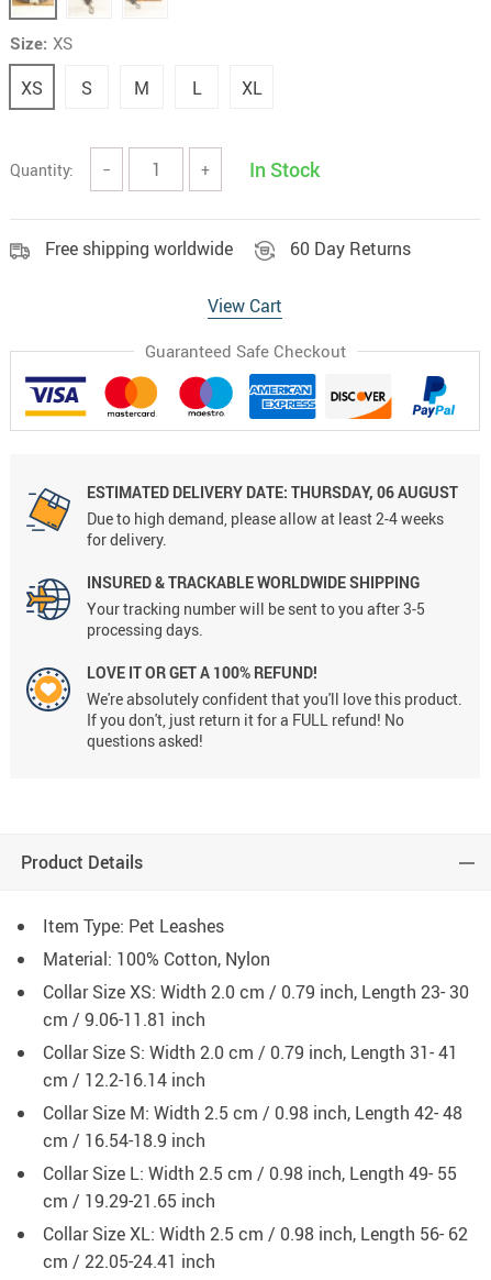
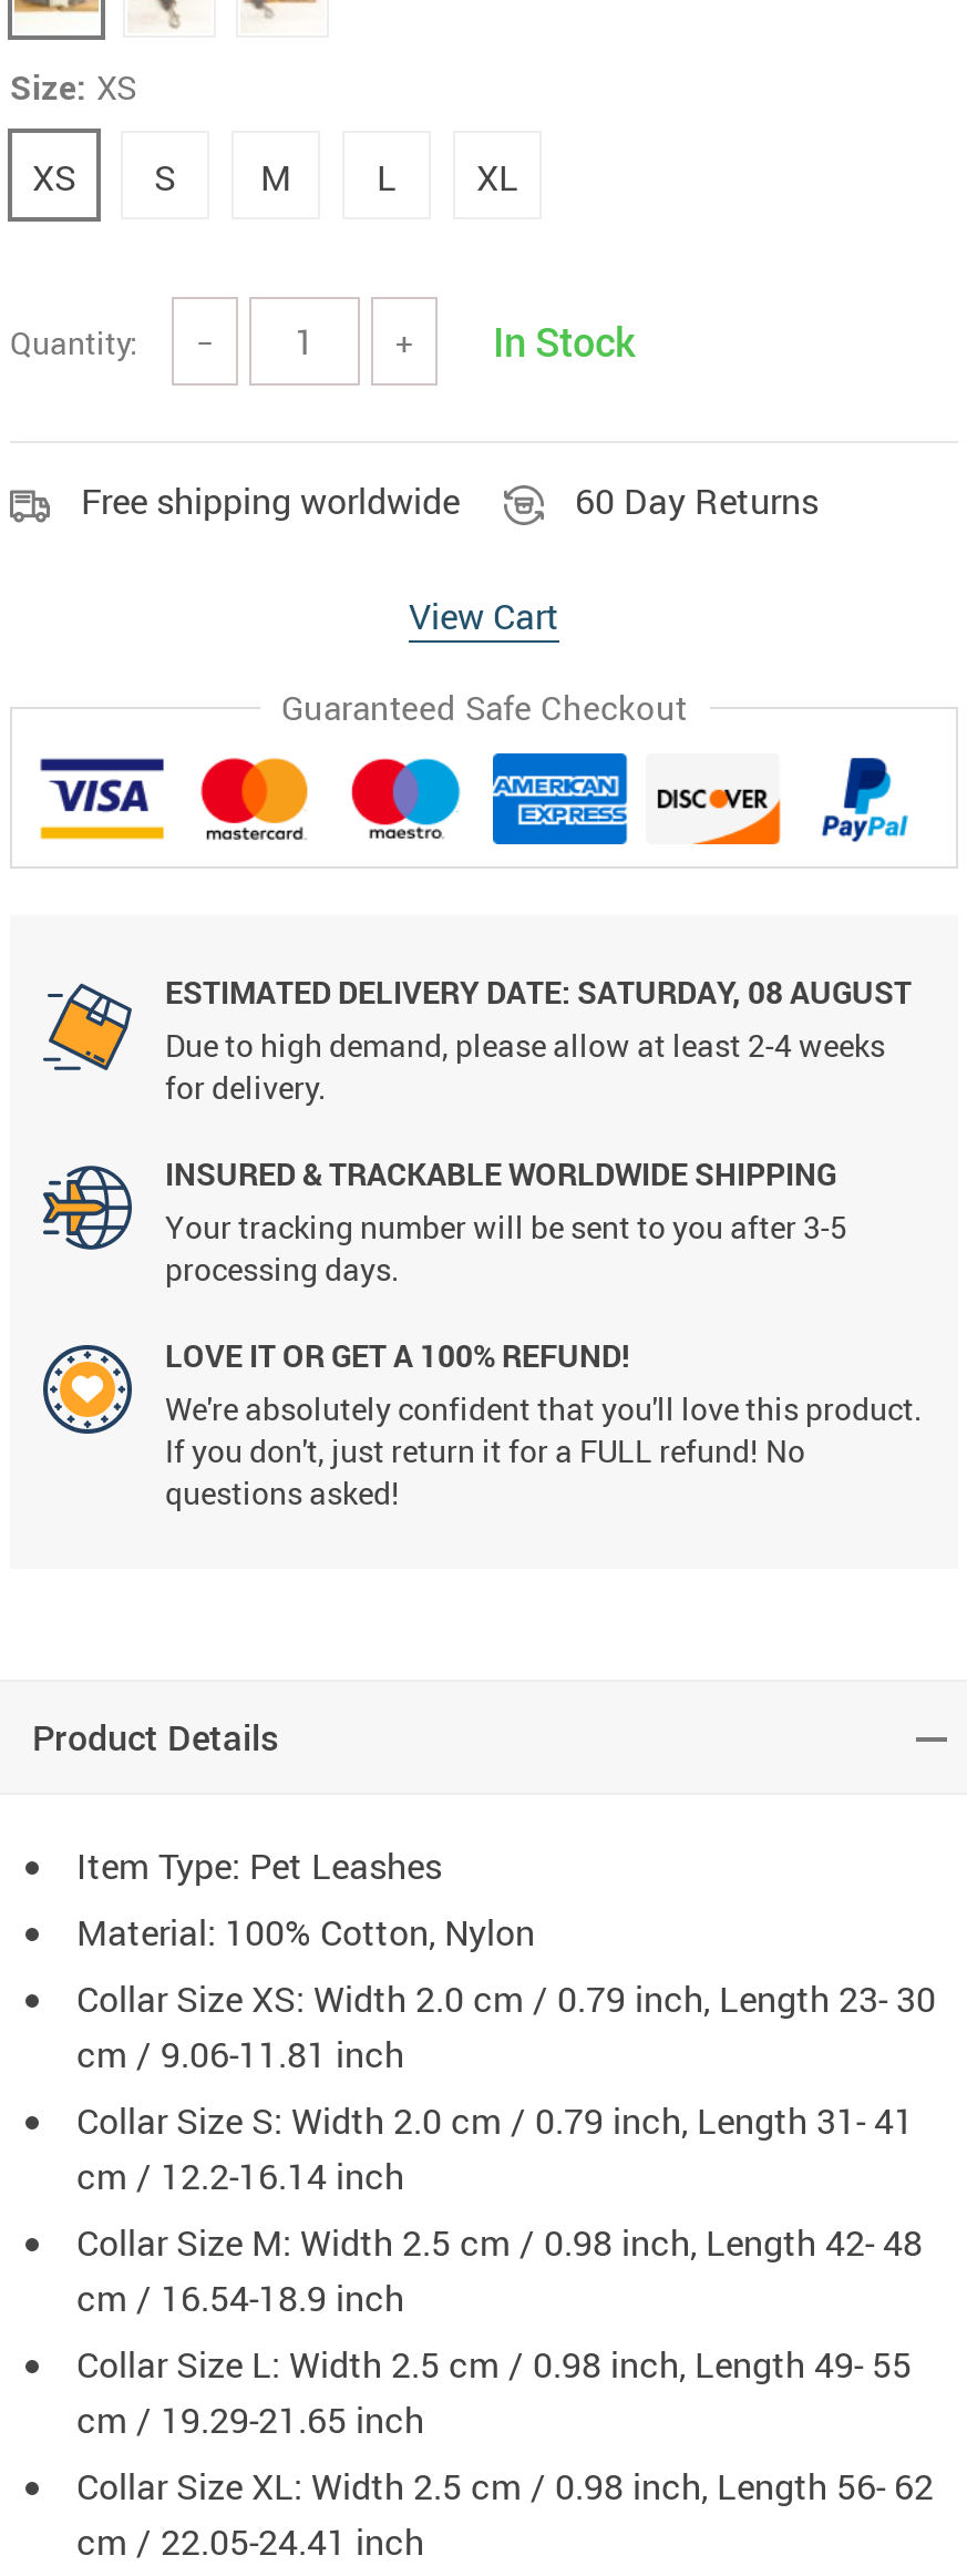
[87,482,458,503] ESTIMATED DELIVERY DATE: THURSDAY, 06 AUGUST -> [165,971,912,1013] ESTIMATED DELIVERY DATE: SATURDAY, 08 AUGUST

